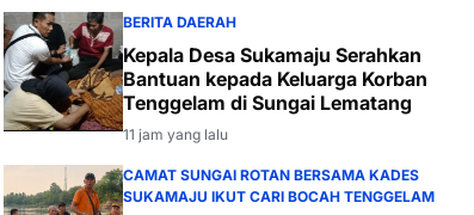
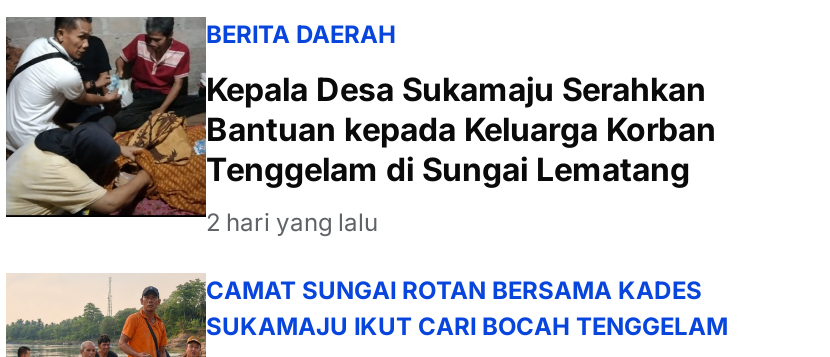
[123,126,228,144] 11 jam yang lalu -> [206,207,378,237] 2 hari yang lalu

